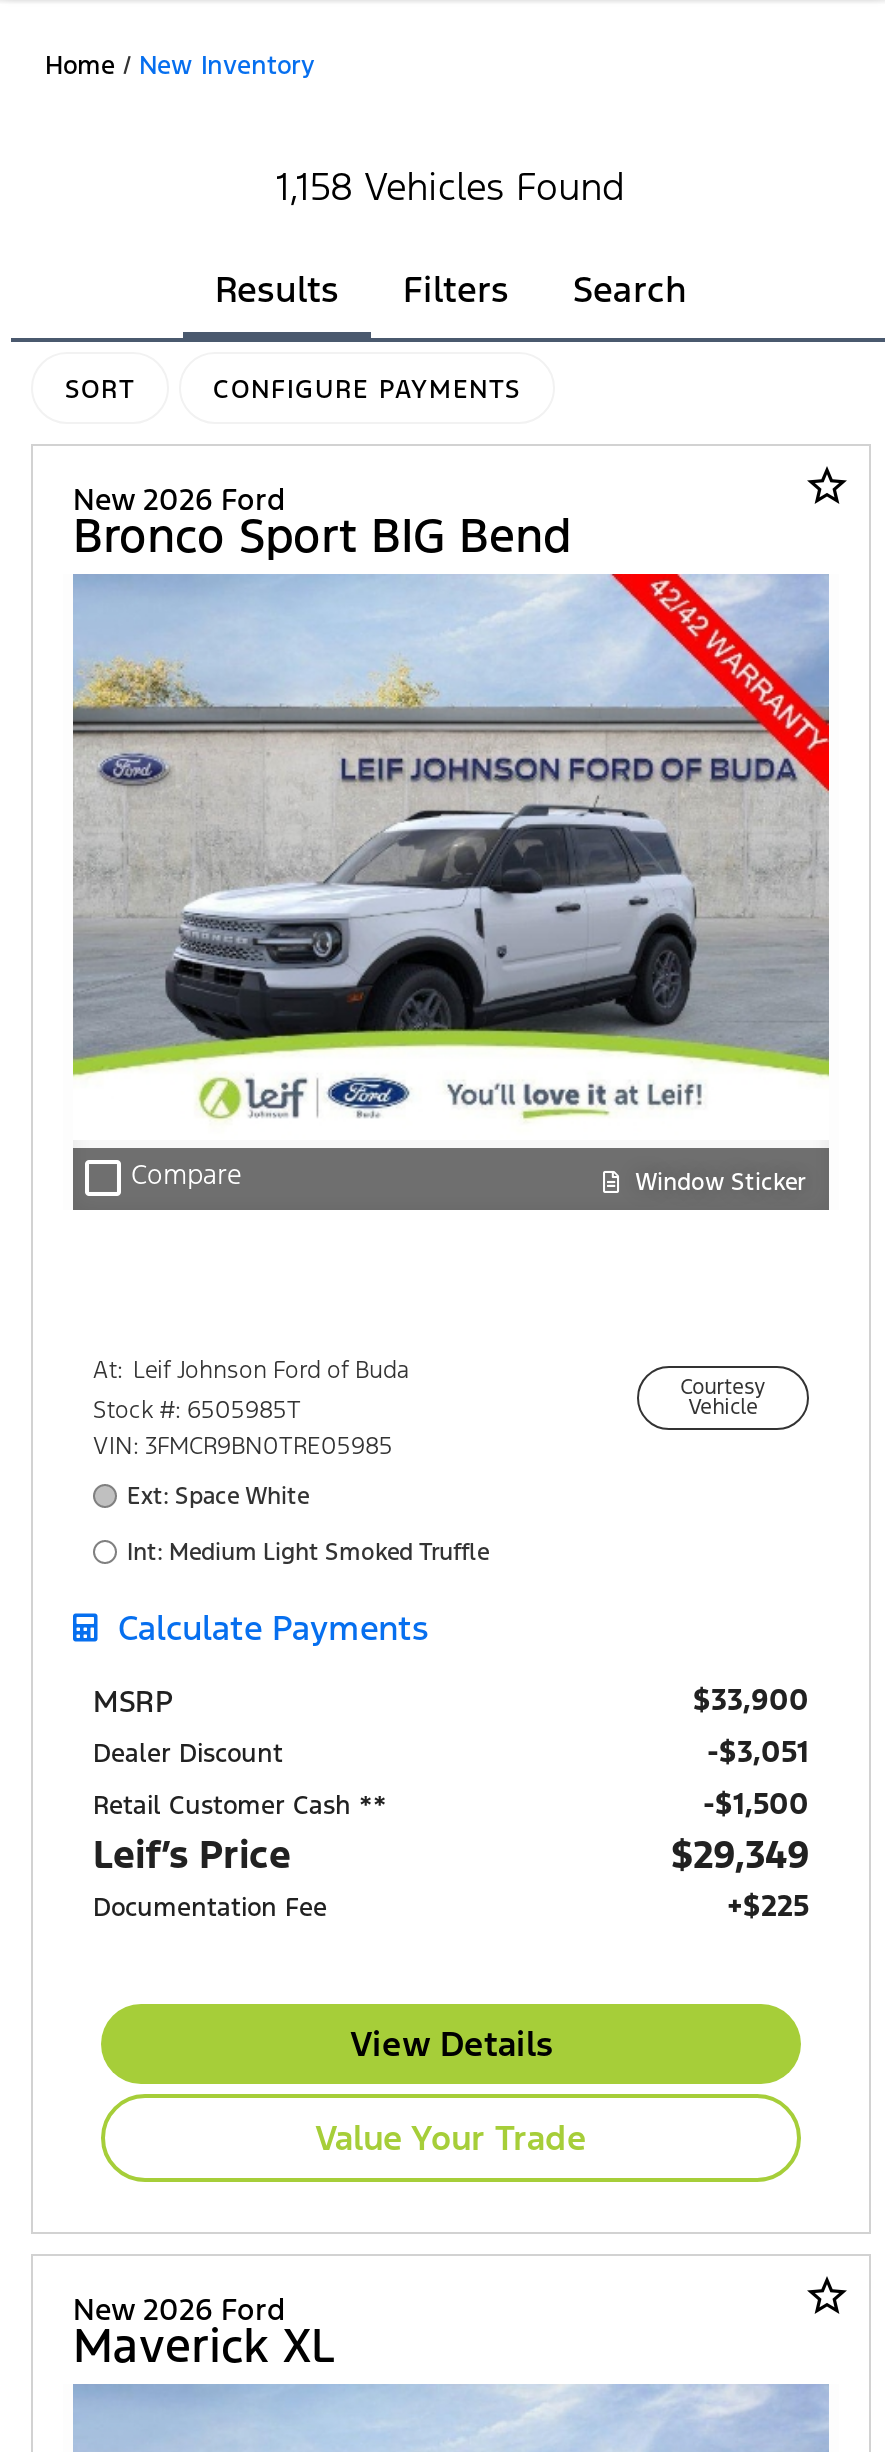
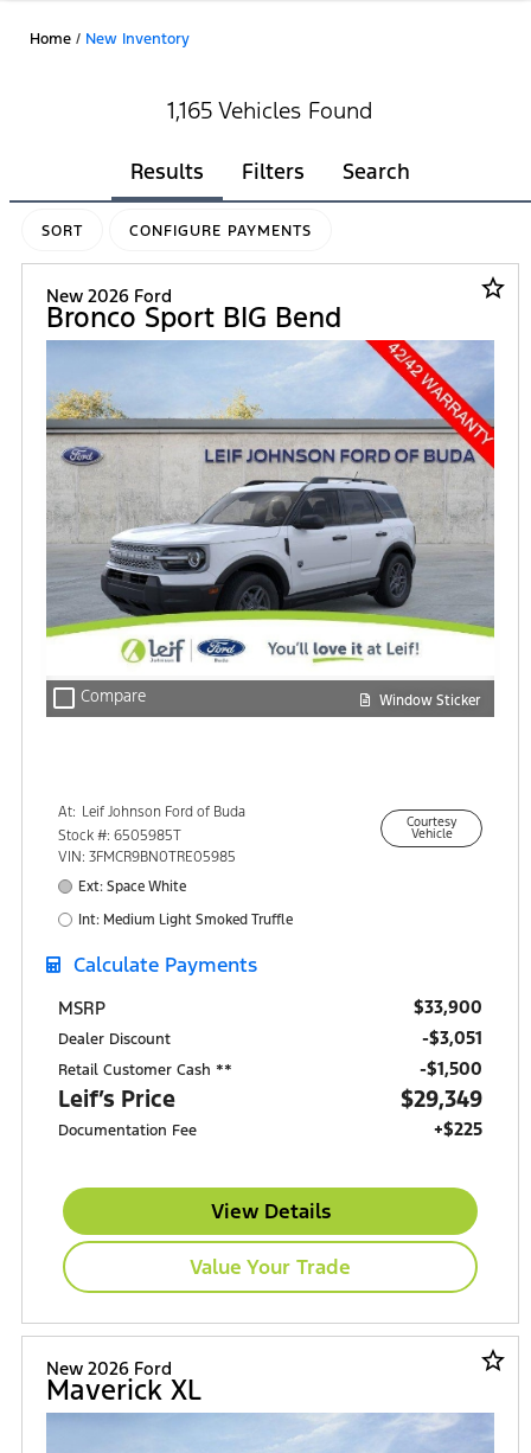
[276,162,626,210] 1,158 Vehicles Found -> [167,96,373,124] 1,165 Vehicles Found

